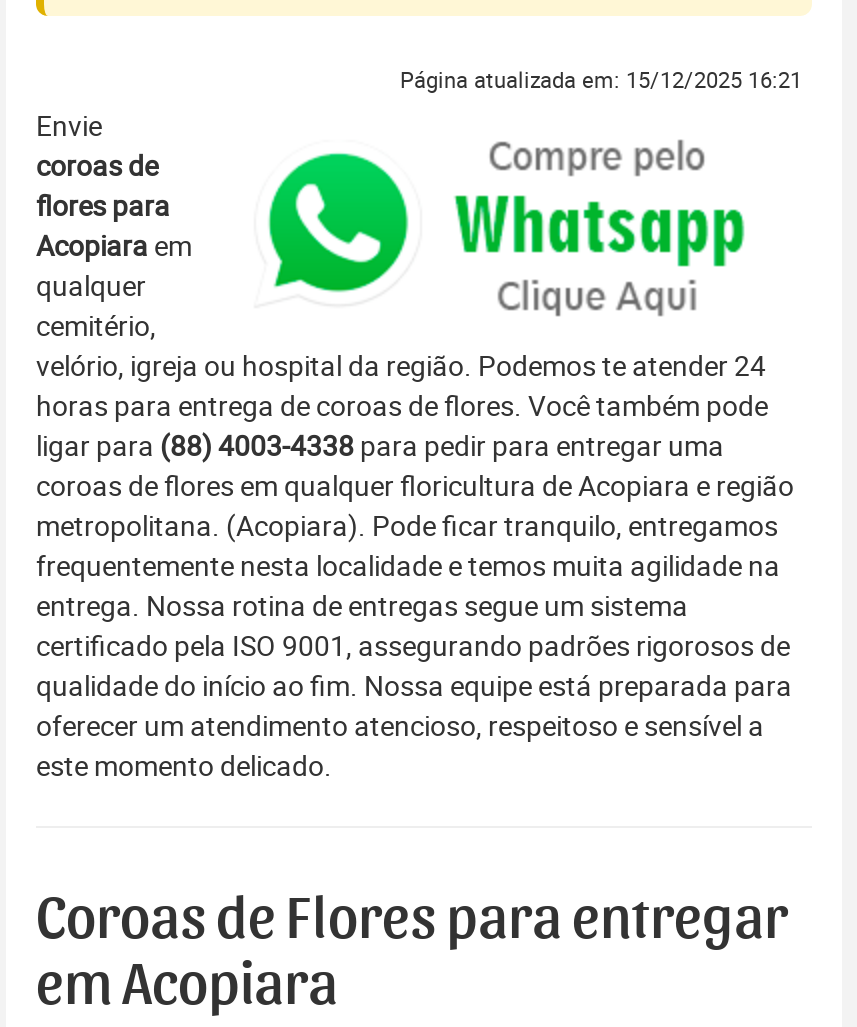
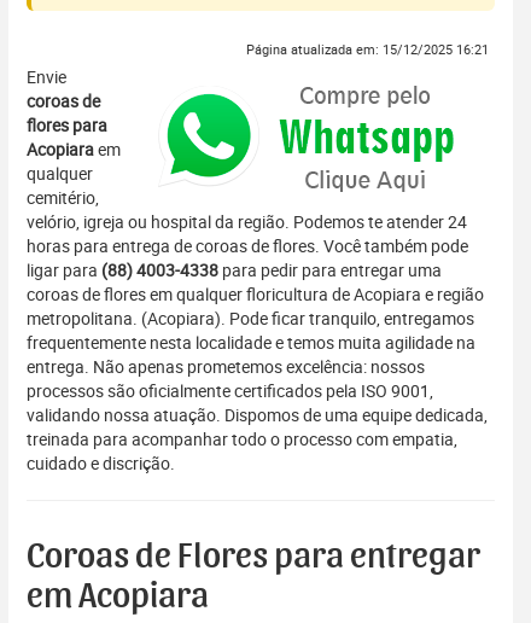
[36,586,792,784] entrega. Nossa rotina de entregas segue um sistema | certificado pela ISO 9001, assegurando padrões rigorosos de | qualidade do início ao fim. Nossa equipe está preparada para | oferecer um atendimento atencioso, respeitoso e sensível a | este momento delicado. -> [27,355,488,475] entrega. Não apenas prometemos excelência: nossos | processos são oficialmente certificados pela ISO 9001, | validando nossa atuação. Dispomos de uma equipe dedicada, | treinada para acompanhar todo o processo com empatia, | cuidado e discrição.

